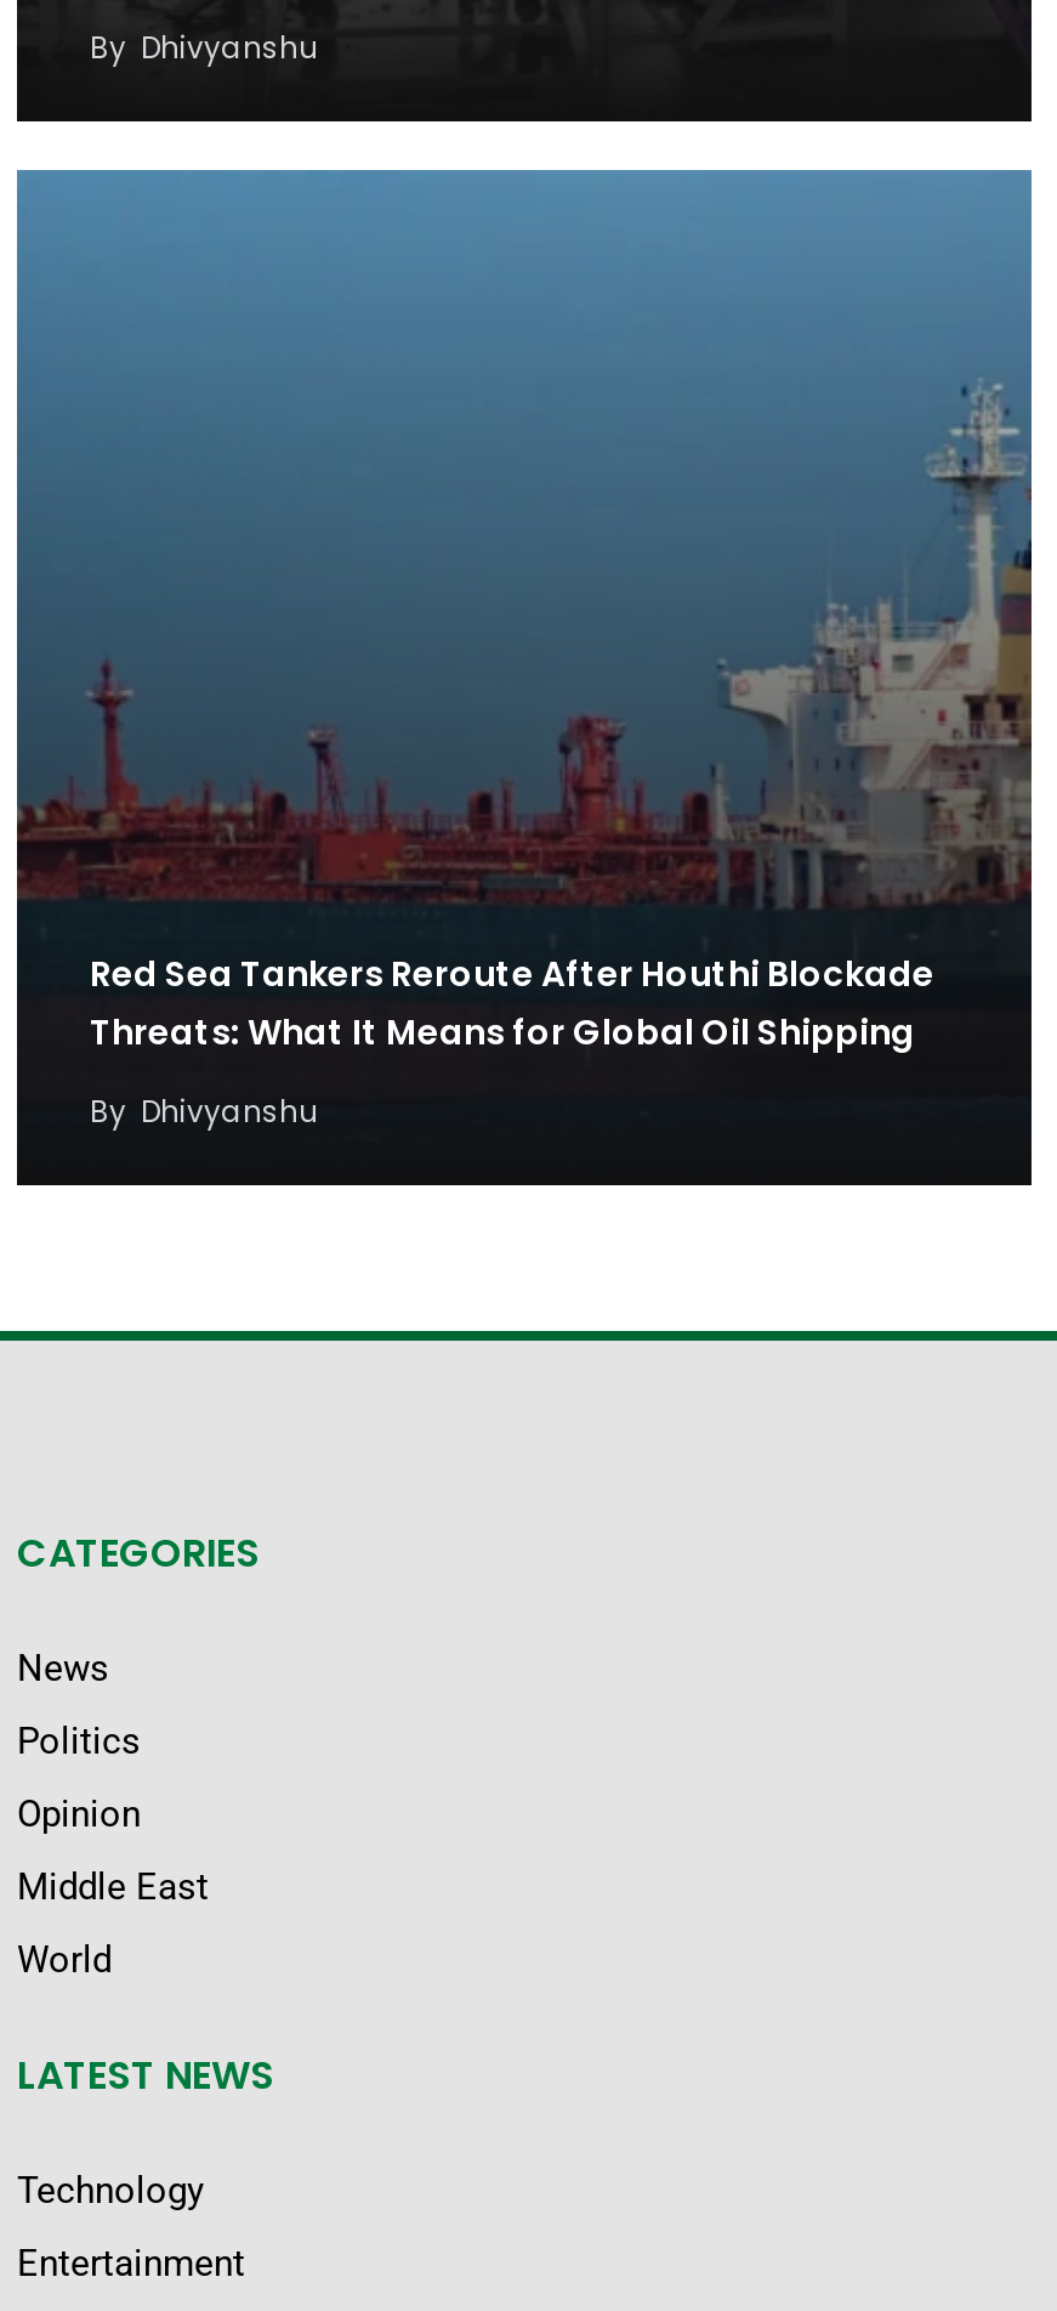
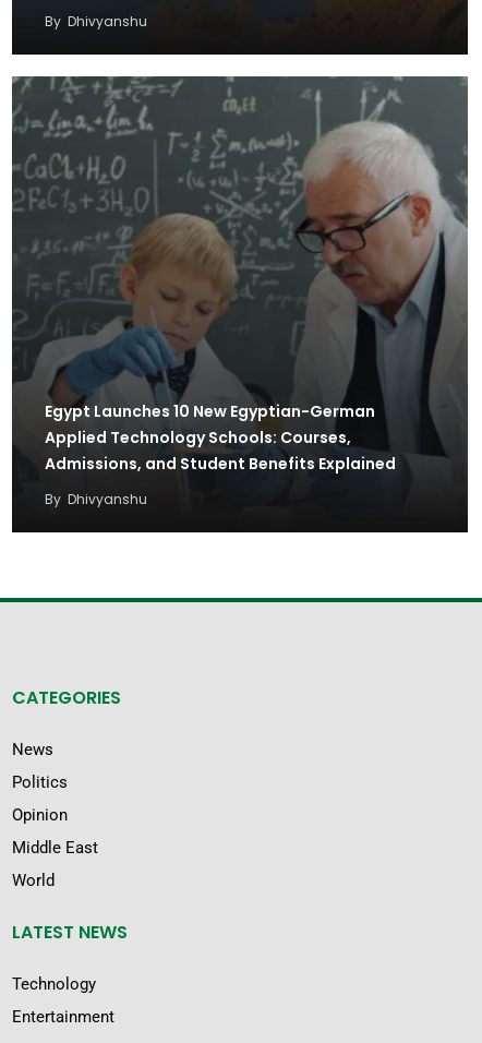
[15,168,1034,1057] [image] | Red Sea Tankers Reroute After Houthi Blockade | Threats: What It Means for Global Oil Shipping -> [11,75,468,475] [image] | Egypt Launches 10 New Egyptian-German | Applied Technology Schools: Courses, | Admissions, and Student Benefits Explained

